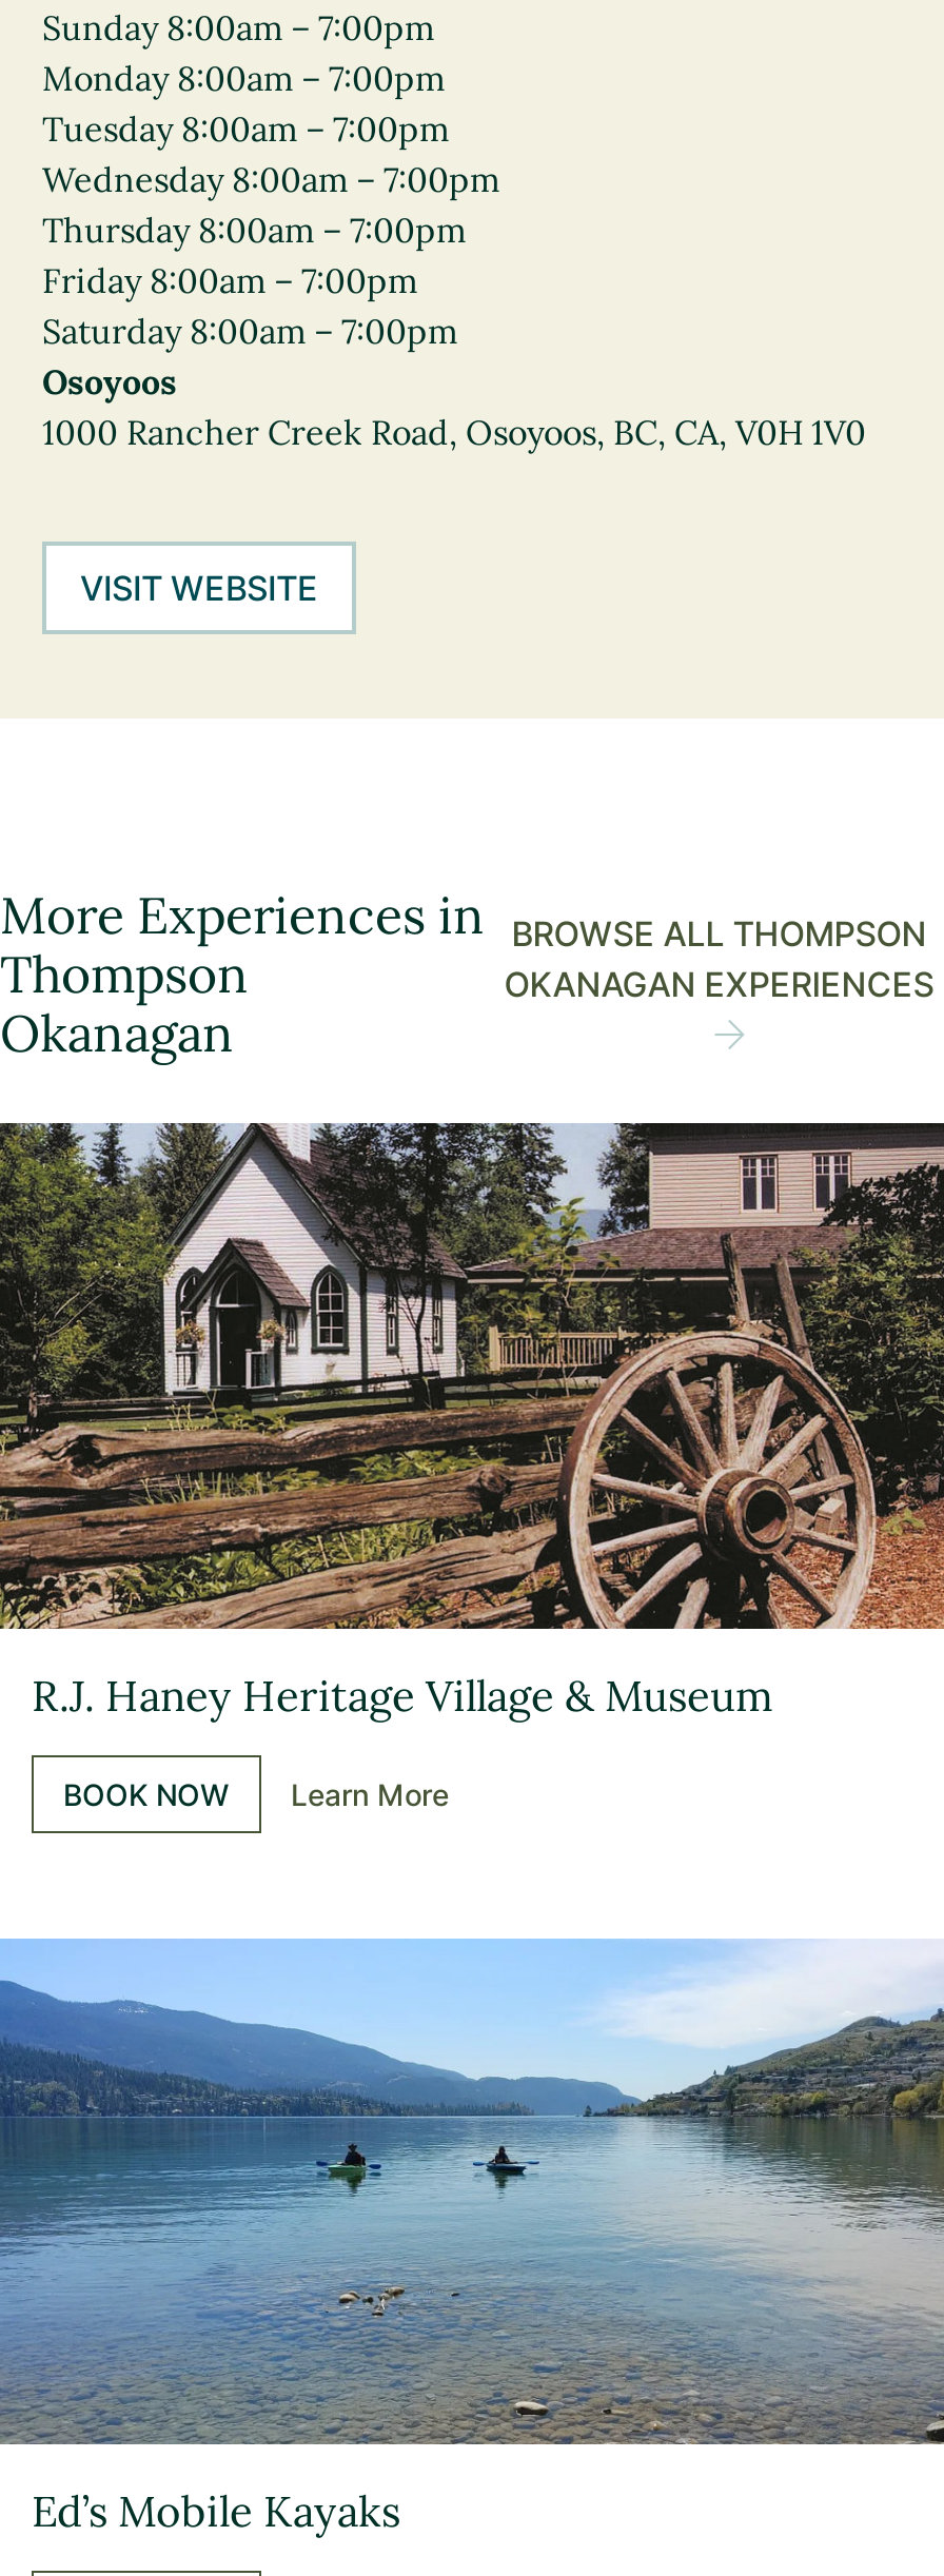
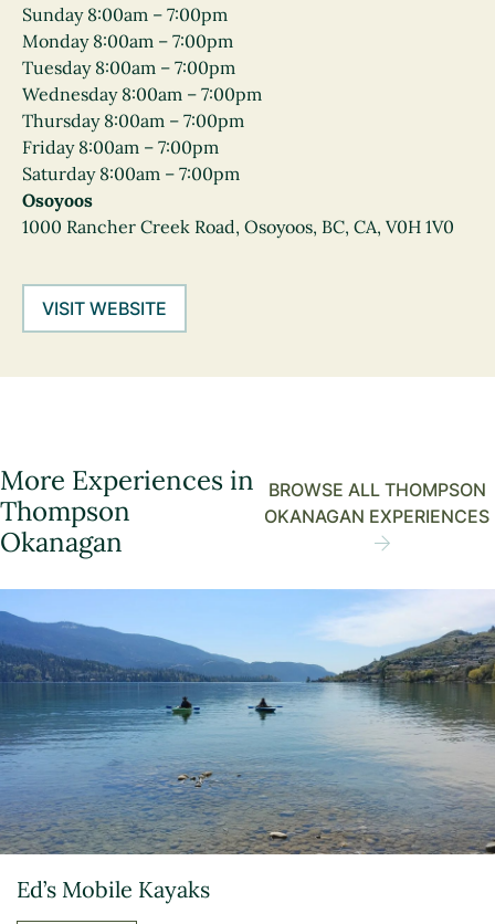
[6,1121,938,1812] [image] | R.J. Haney Heritage Village & Museum | BOOK NOW | Learn More -> none

